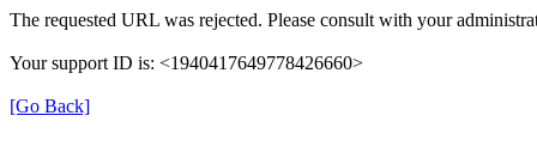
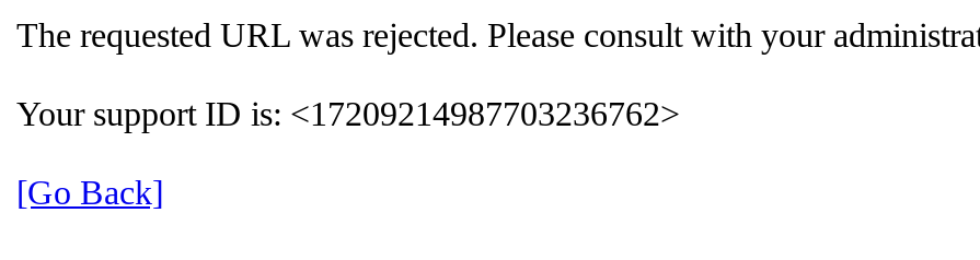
[10,53,363,73] Your support ID is: <1940417649778426660> -> [16,95,680,132] Your support ID is: <17209214987703236762>

